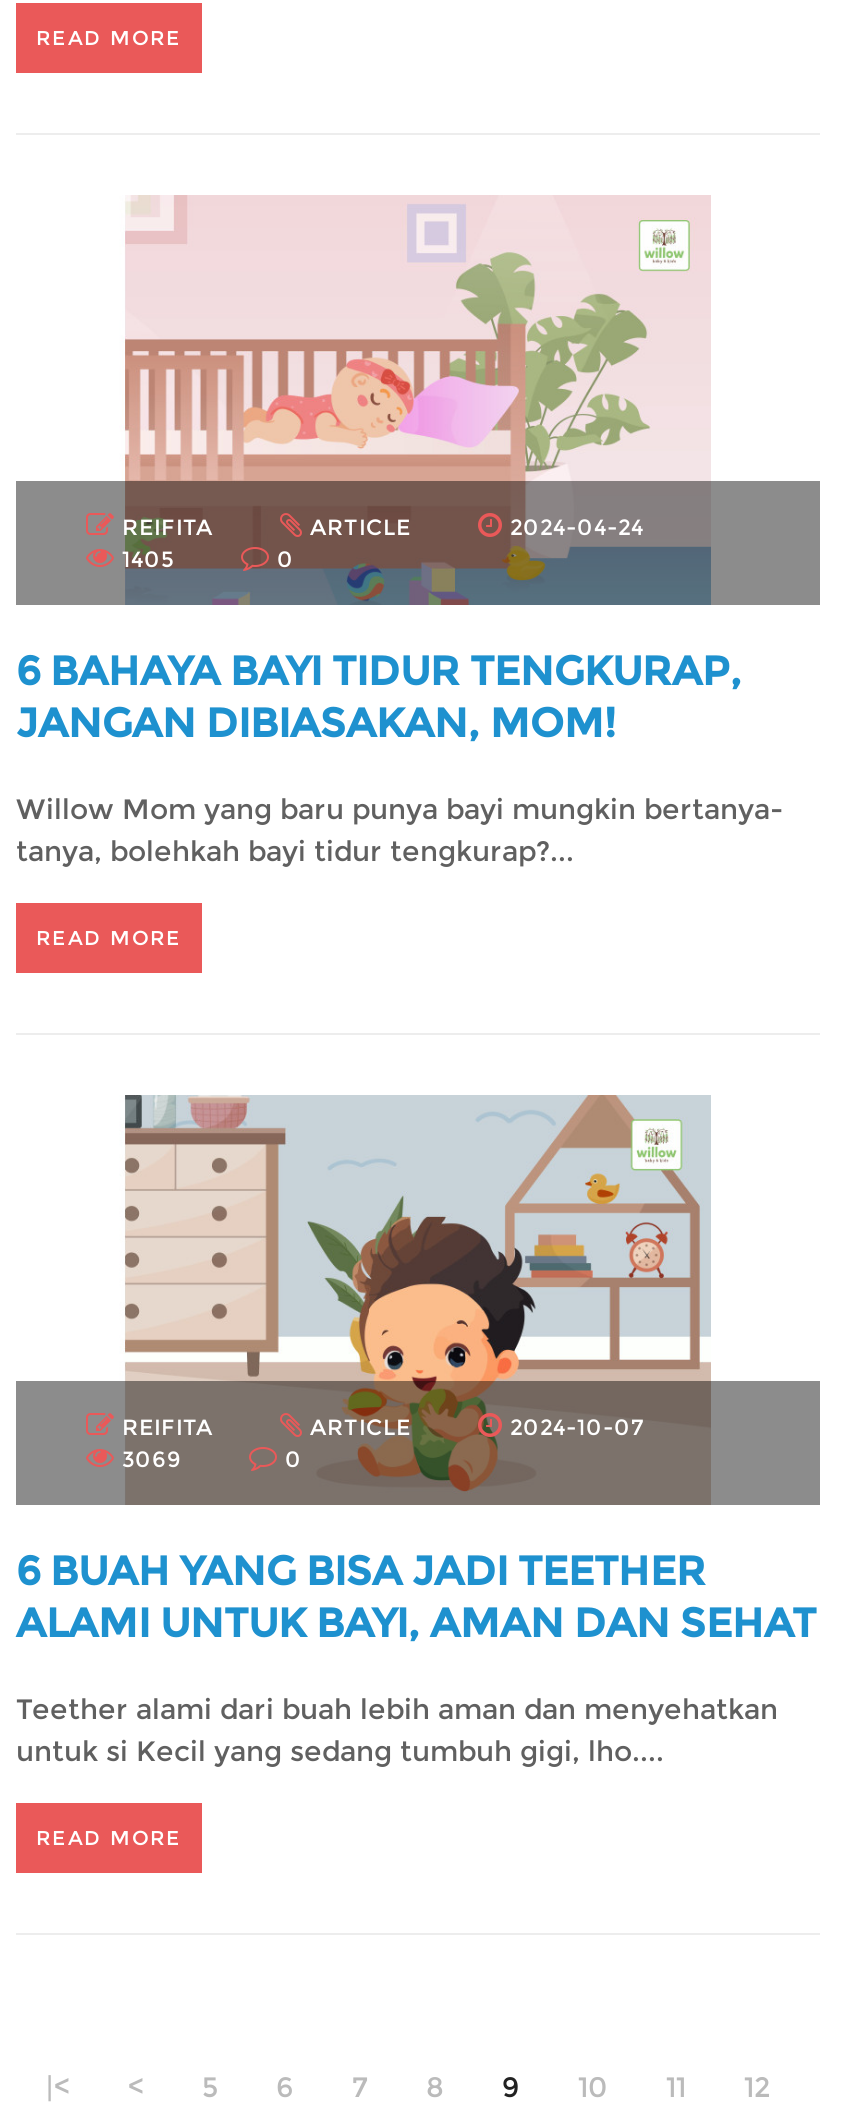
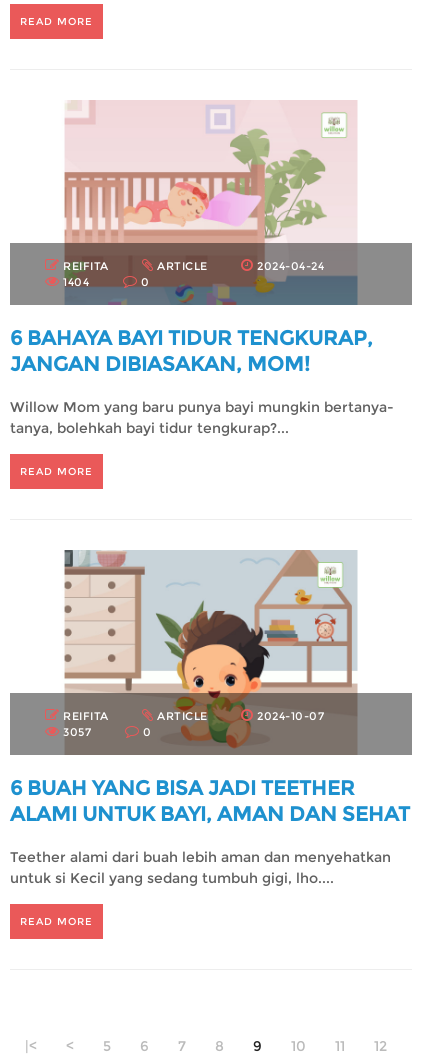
[115,545,174,573] 1405 -> [59,275,89,289] 1404
[115,1445,182,1473] 3069 -> [59,725,91,739] 3057

